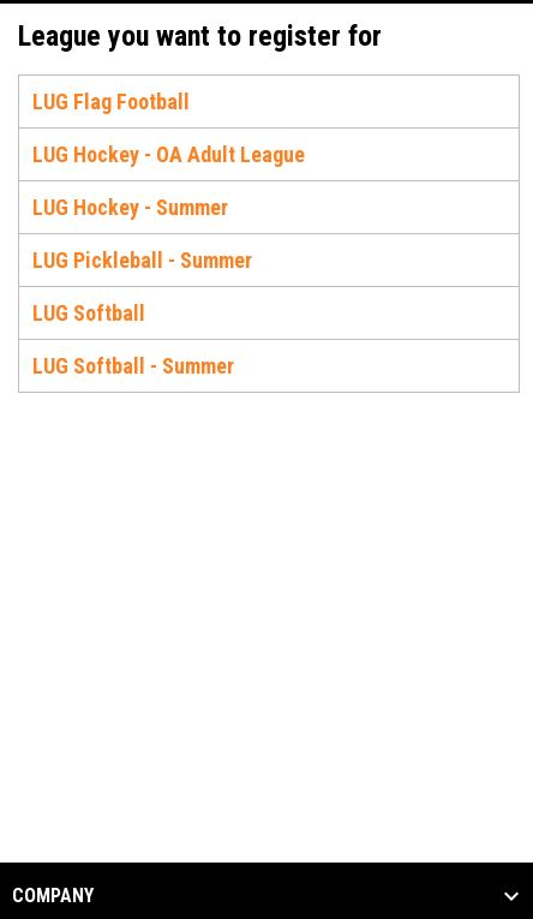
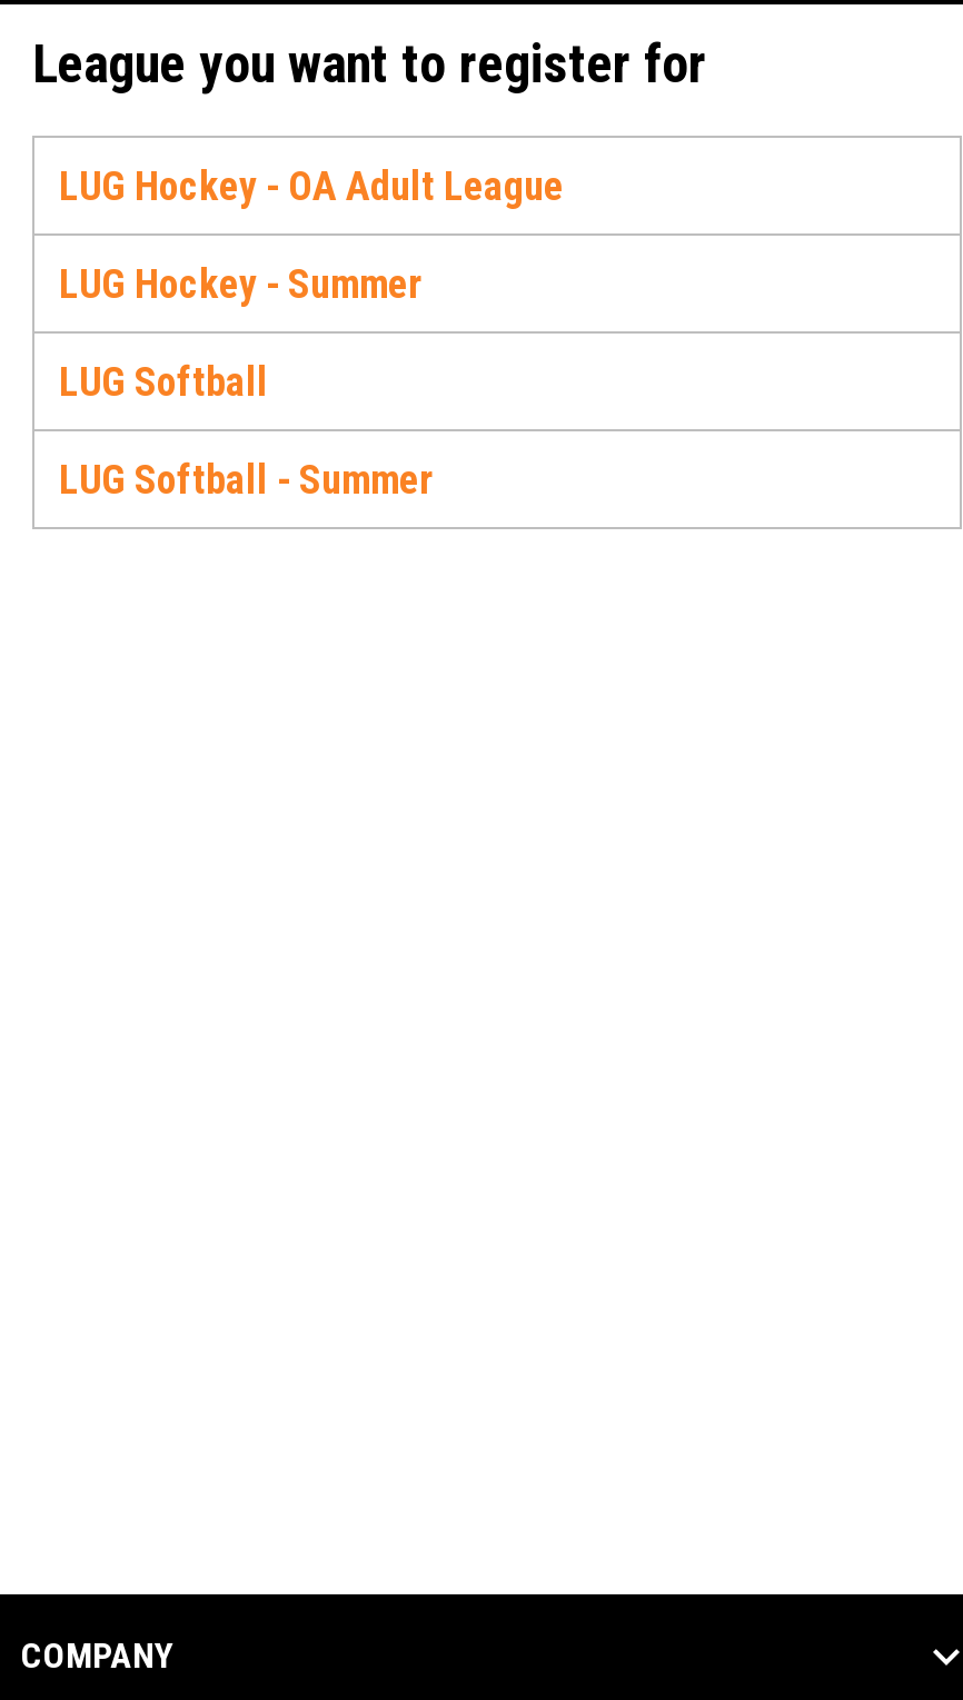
[32,89,190,114] LUG Flag Football -> none
moved [32,142,305,220] -> [59,162,564,307]: LUG Hockey - OA Adult League | LUG Hockey - Summer
[32,247,252,273] LUG Pickleball - Summer -> none
moved [32,300,234,378] -> [59,358,433,503]: LUG Softball | LUG Softball - Summer

